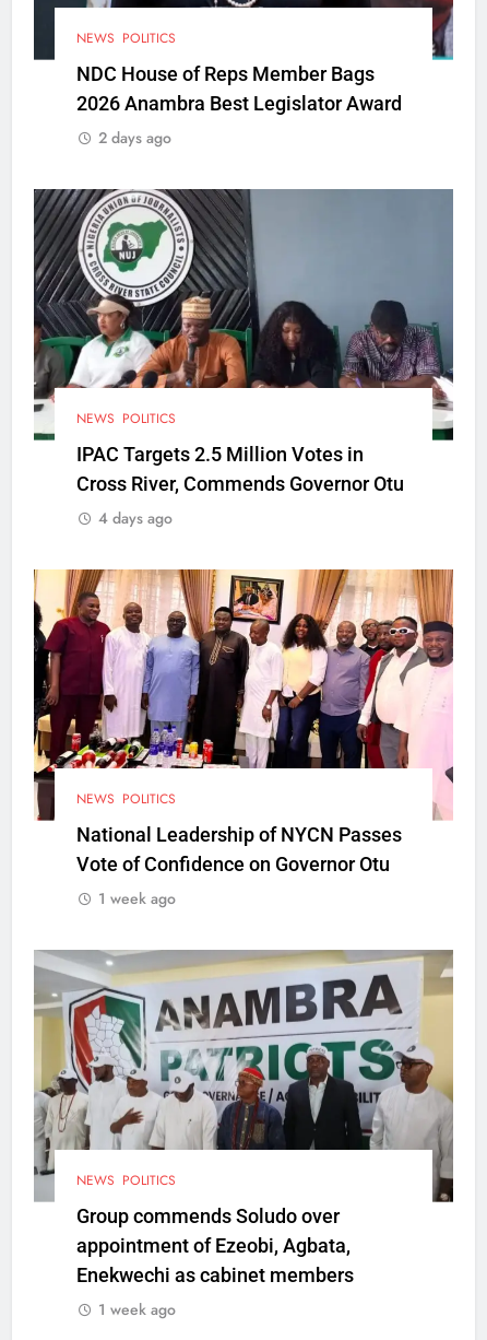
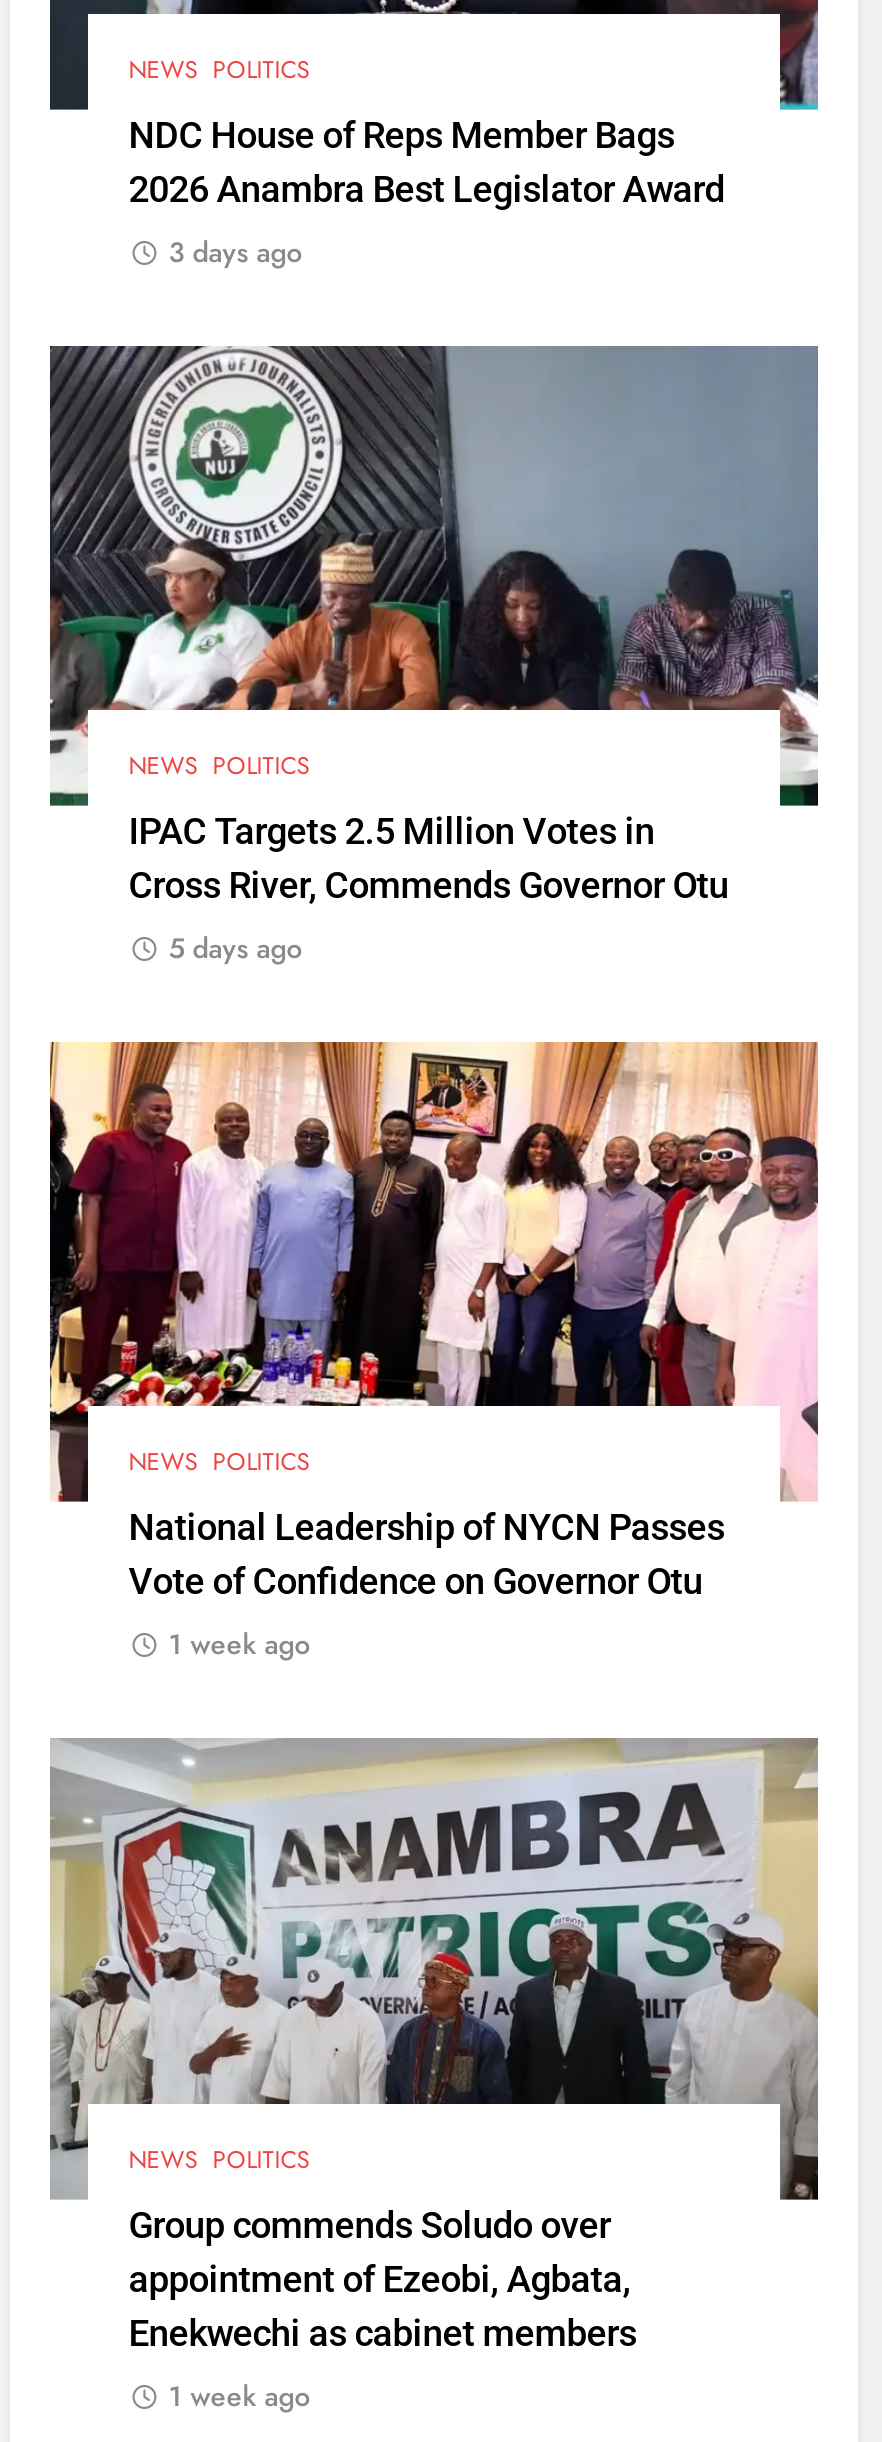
[98,126,172,148] 2 days ago -> [168,231,302,271] 3 days ago
[98,507,173,529] 4 days ago -> [168,928,302,968] 5 days ago

